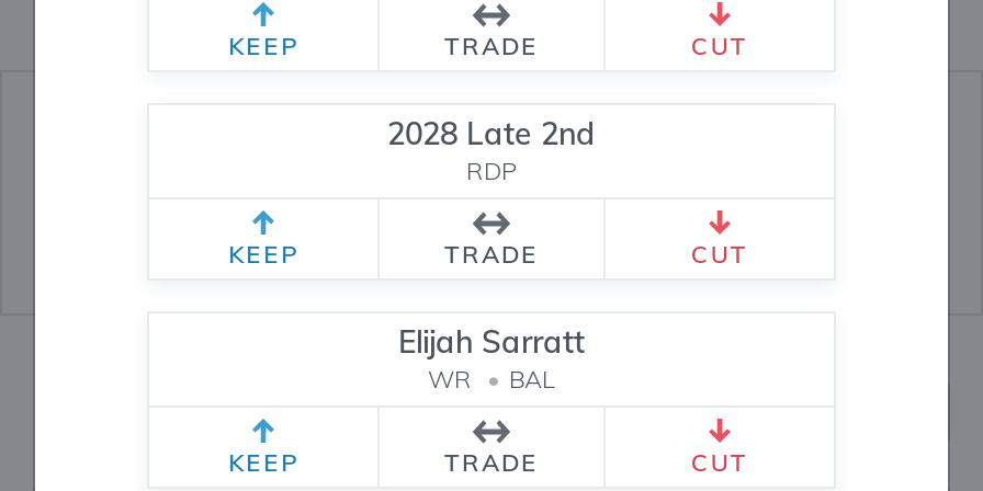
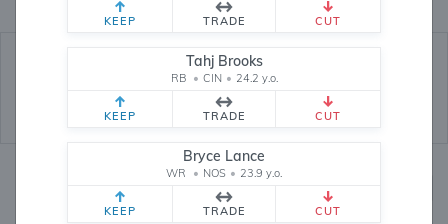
[387,114,596,186] 2028 Late 2nd | RDP -> [170,52,277,85] Tahj Brooks | RB • CIN • 24.2 y.o.
[398,322,585,395] Elijah Sarratt | WR • BAL -> [166,147,282,180] Bryce Lance | WR • NOS • 23.9 y.o.

